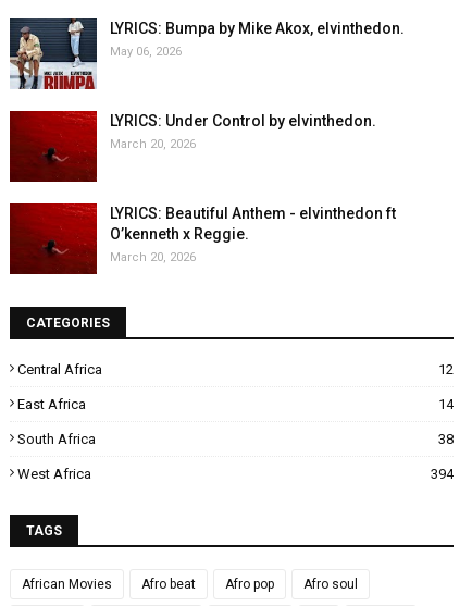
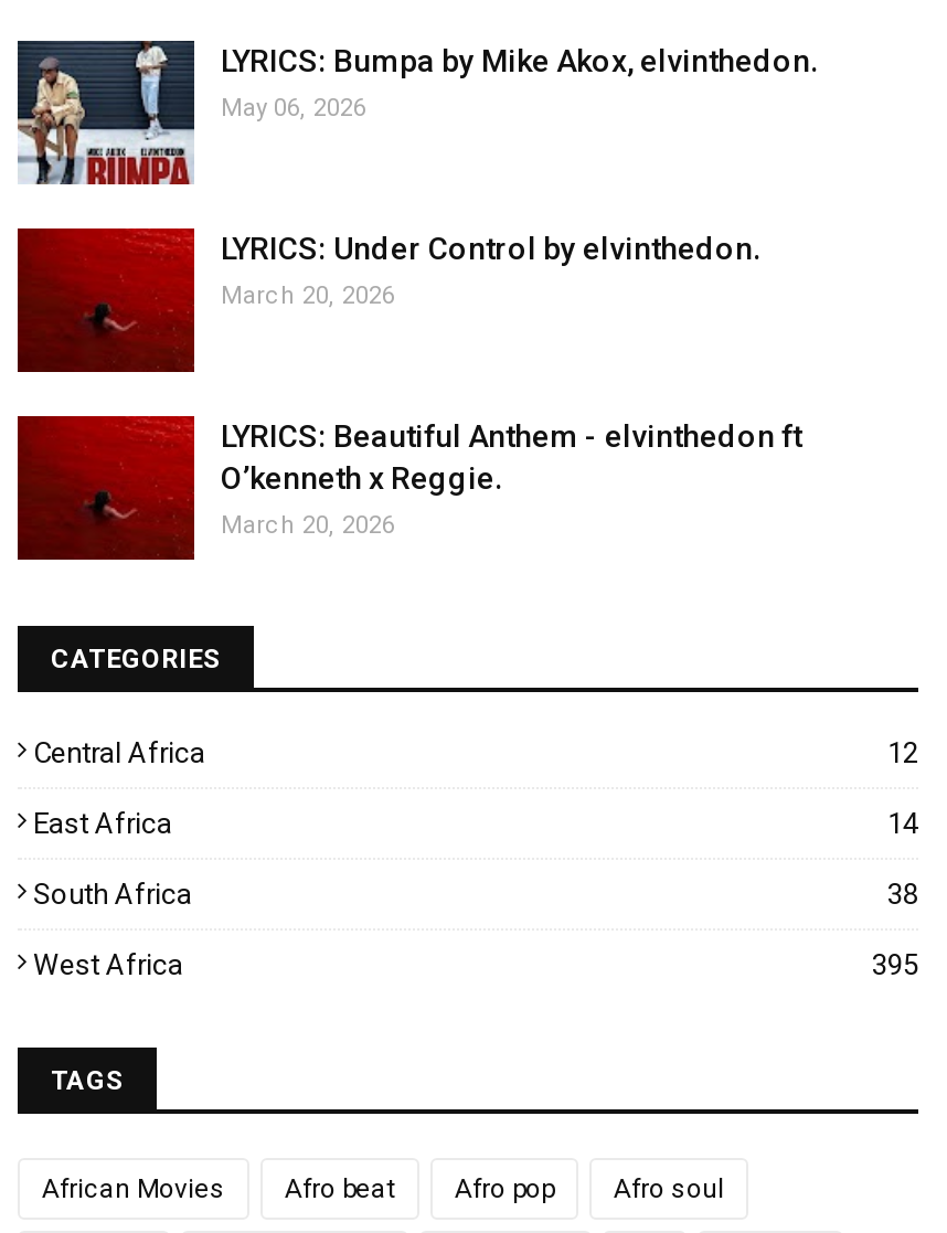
[431,465,454,482] 394 -> [872,948,918,981] 395

